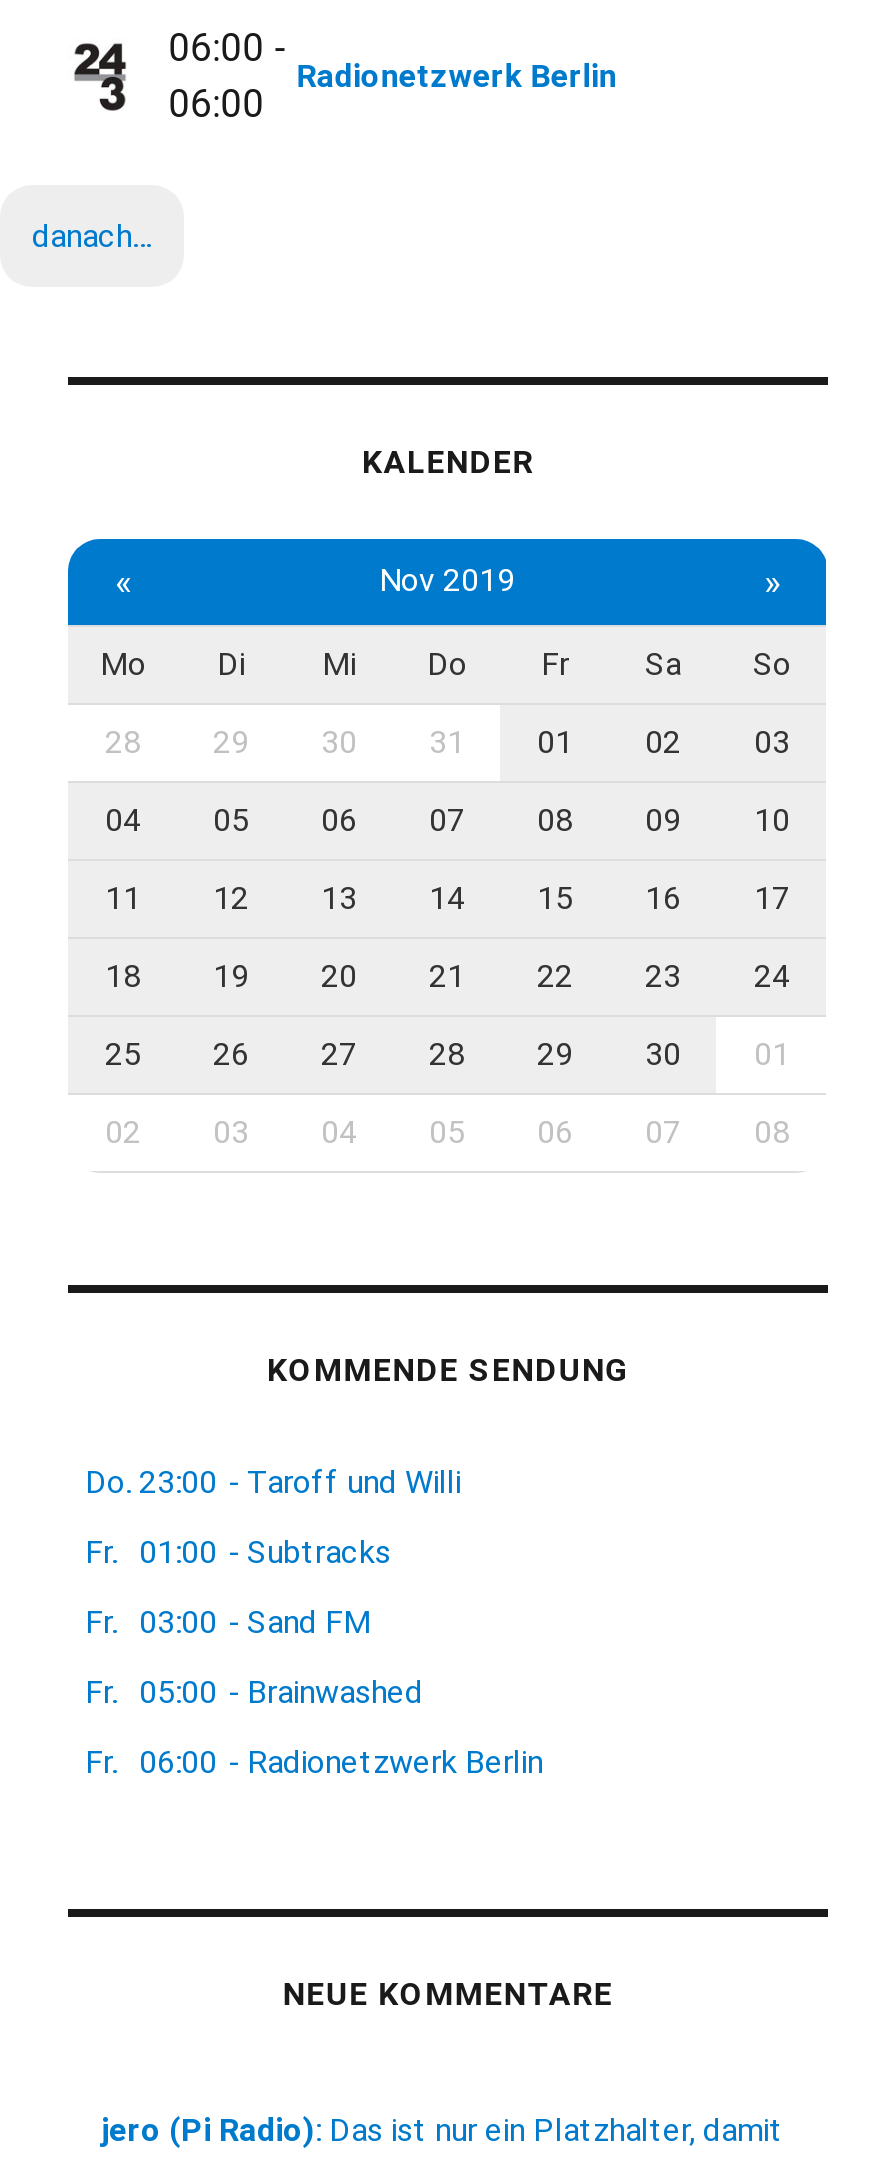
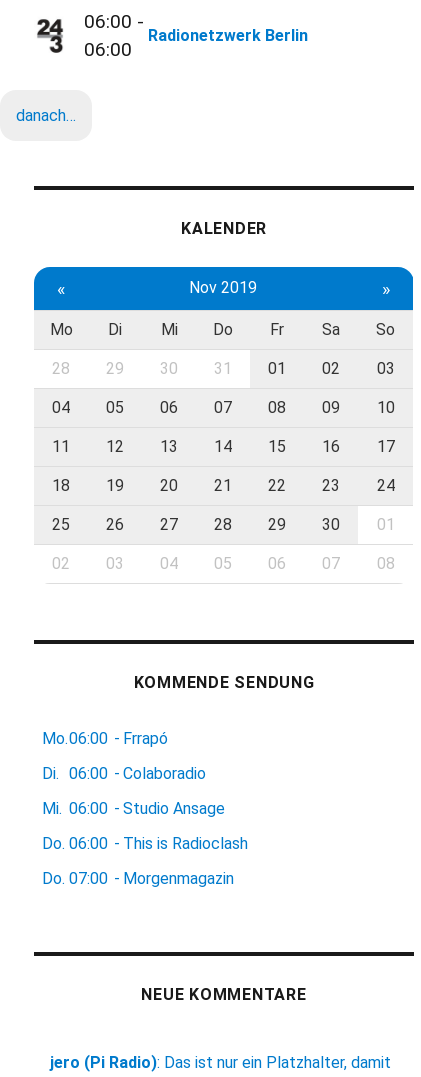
[85,1463,461,1501] Do. 23:00 - Taroff und Willi -> [42,729,168,748] Mo.06:00 - Frrapó
[85,1533,391,1571] Fr. 01:00 - Subtracks -> [42,764,206,783] Di. 06:00 - Colaboradio
[85,1603,371,1641] Fr. 03:00 - Sand FM -> [42,799,225,818] Mi. 06:00 - Studio Ansage
[85,1673,423,1711] Fr. 05:00 - Brainwashed -> [42,834,248,853] Do. 06:00 - This is Radioclash
[85,1743,543,1781] Fr. 06:00 - Radionetzwerk Berlin -> [42,869,234,888] Do. 07:00 - Morgenmagazin

